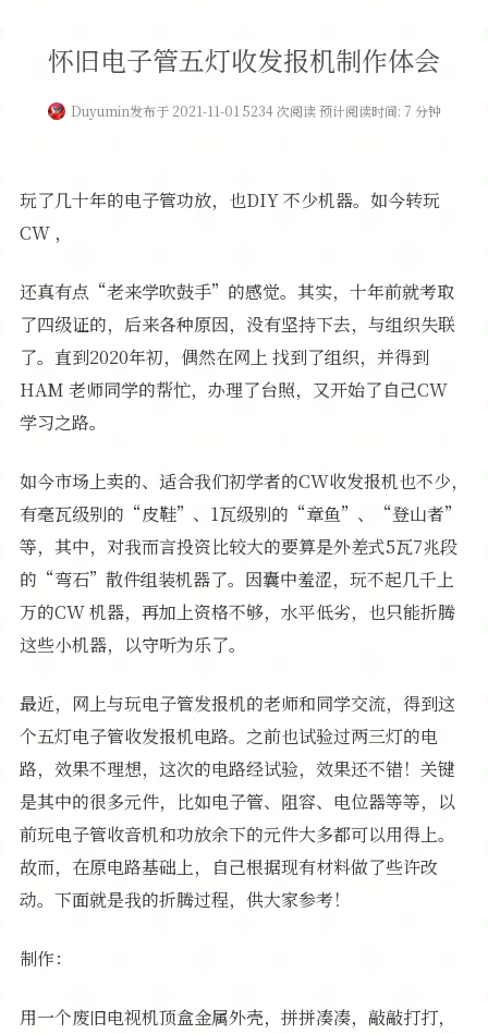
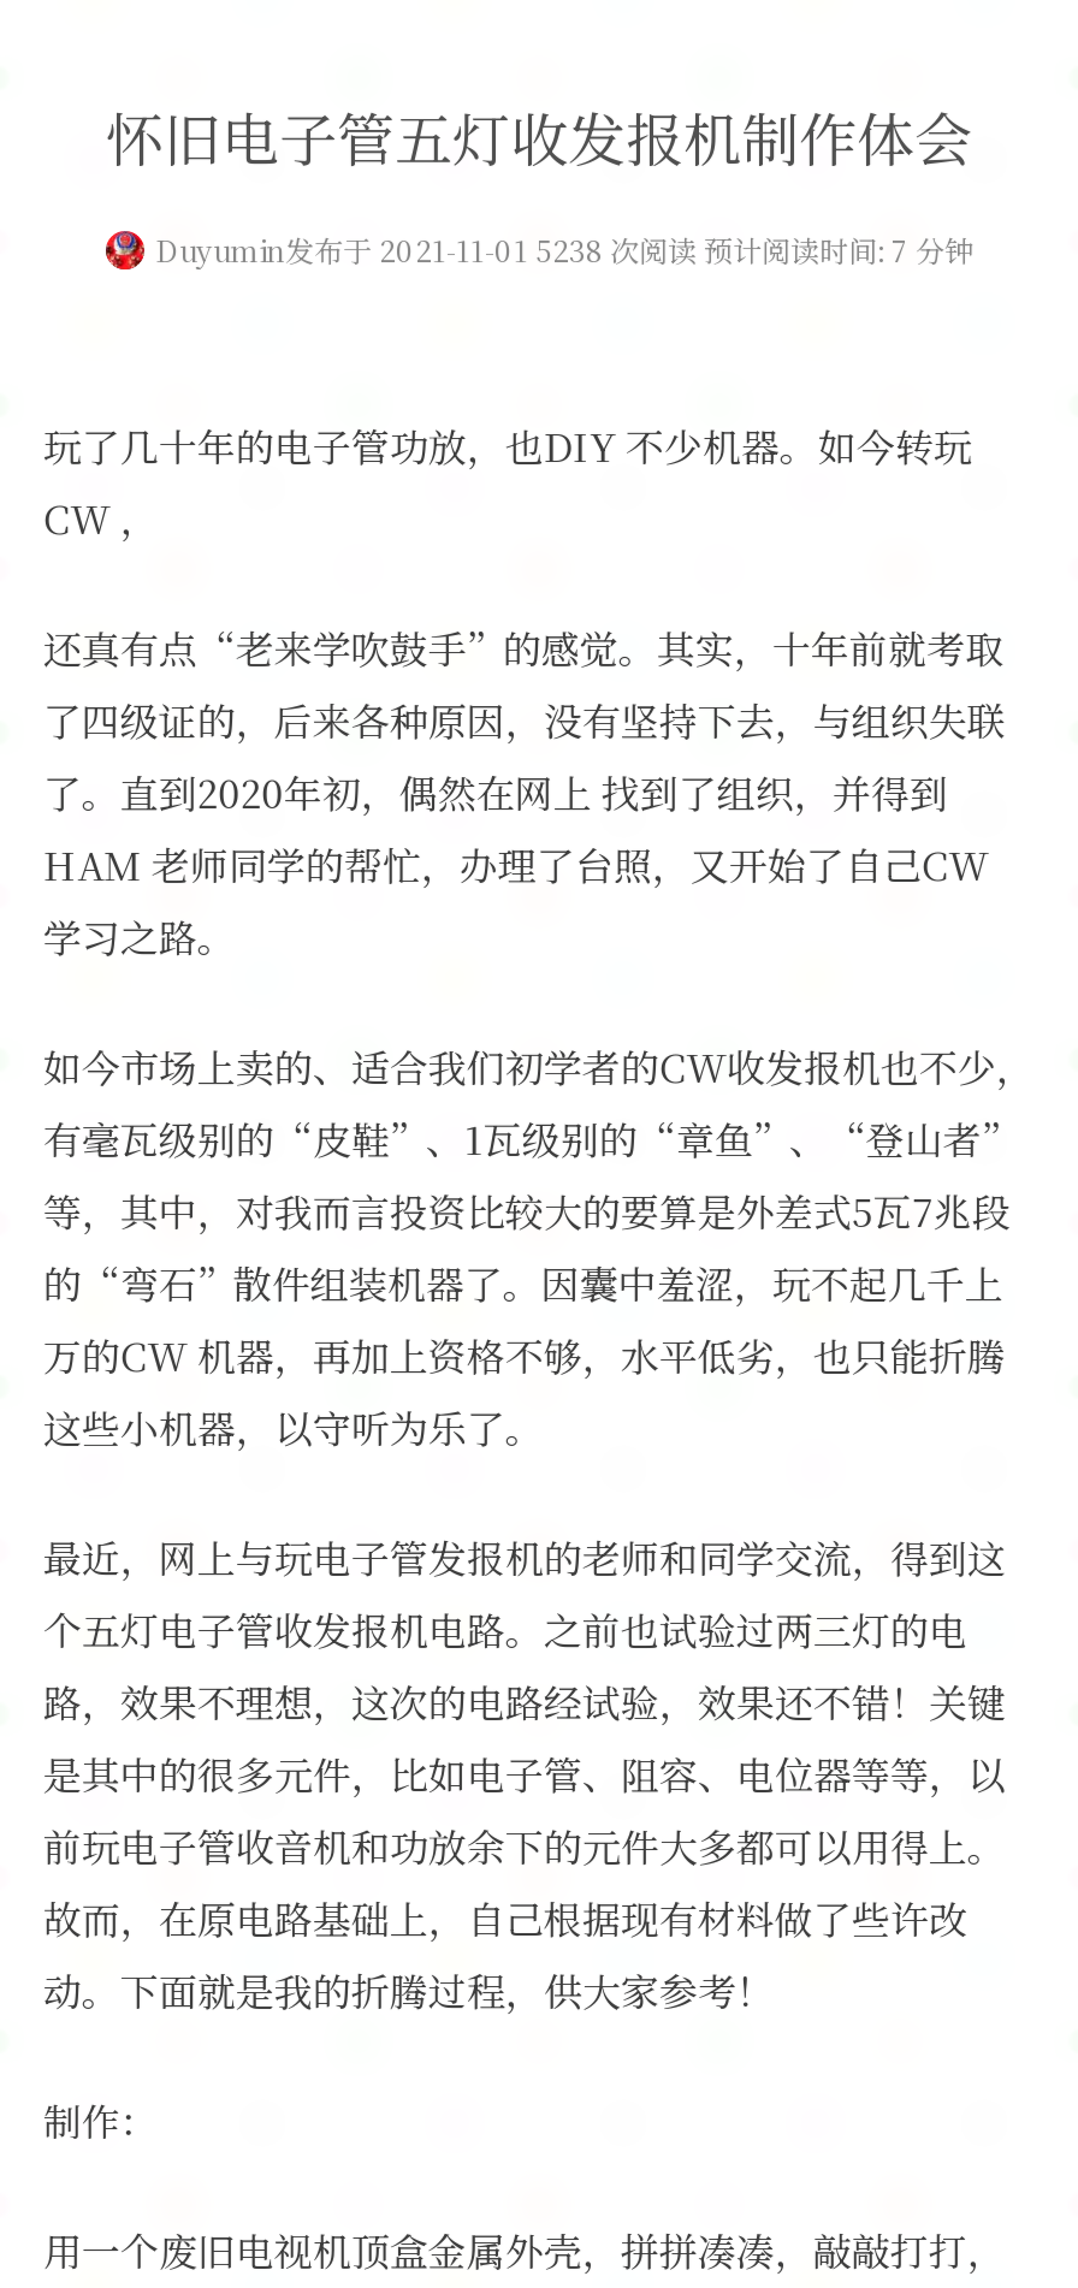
[70,101,441,119] Duyumin发布于 2021-11-01 5234 次阅读 预计阅读时间: 7 分钟 -> [155,228,973,268] Duyumin发布于 2021-11-01 5238 次阅读 预计阅读时间: 7 分钟

